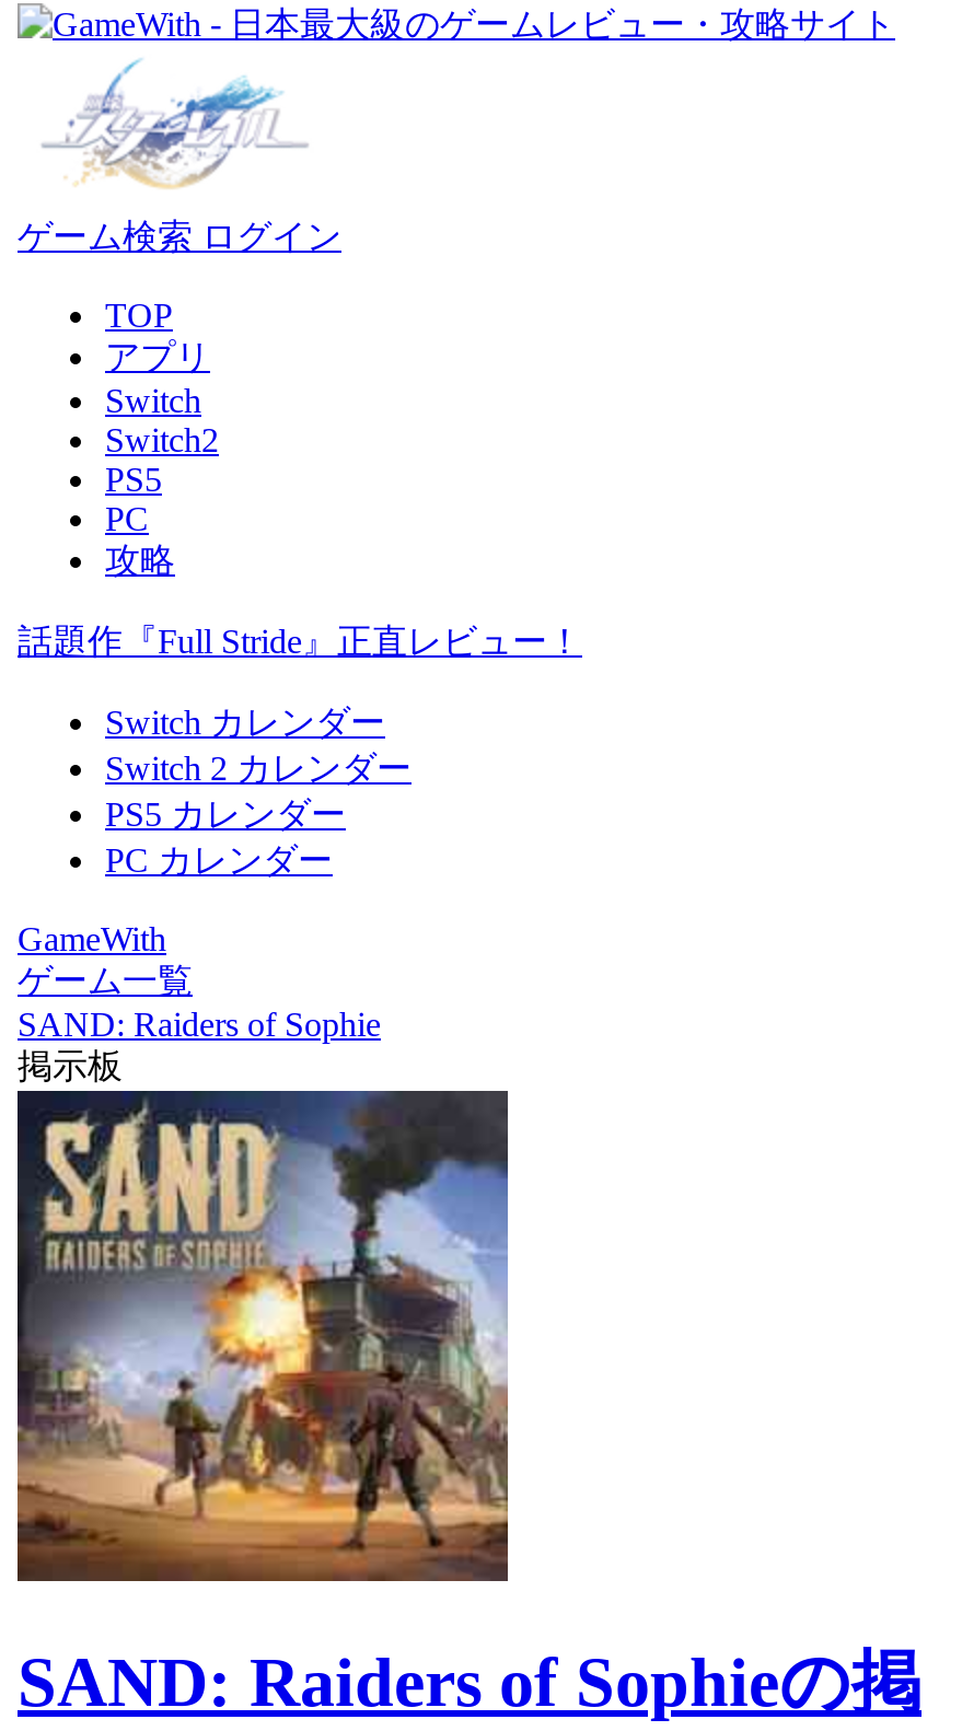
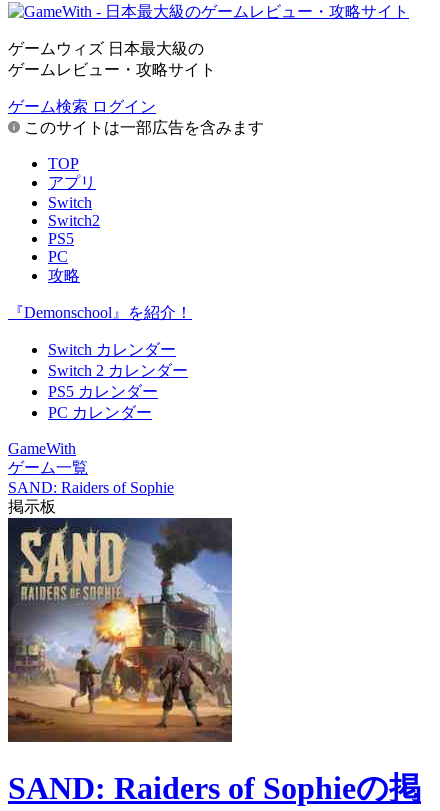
none -> [8,40,216,78] ゲームウィズ 日本最大級の | ゲームレビュー・攻略サイト
none -> [20,119,264,136] このサイトは一部広告を含みます
[18,623,582,660] 話題作『Full Stride』正直レビュー！ -> [8,304,192,321] 『Demonschool』を紹介！

